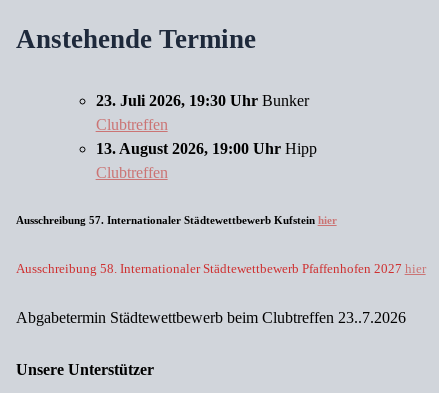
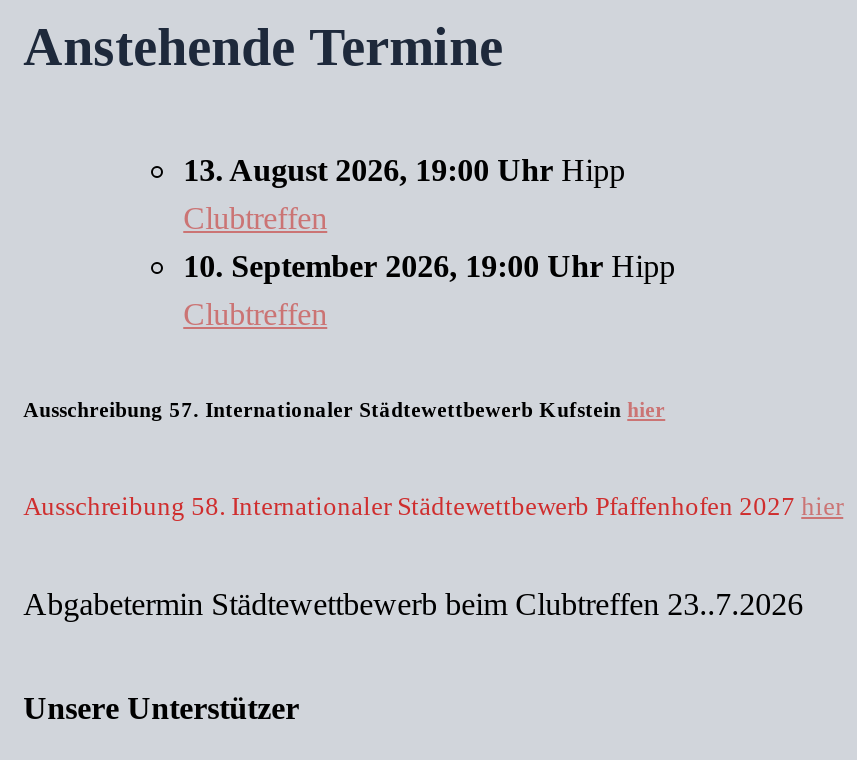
[96,92,309,109] 23. Juli 2026, 19:30 Uhr Bunker -> none
none -> [183,249,675,283] 10. September 2026, 19:00 Uhr Hipp
moved [96,140,317,157] -> [183,153,625,187]: 13. August 2026, 19:00 Uhr Hipp

